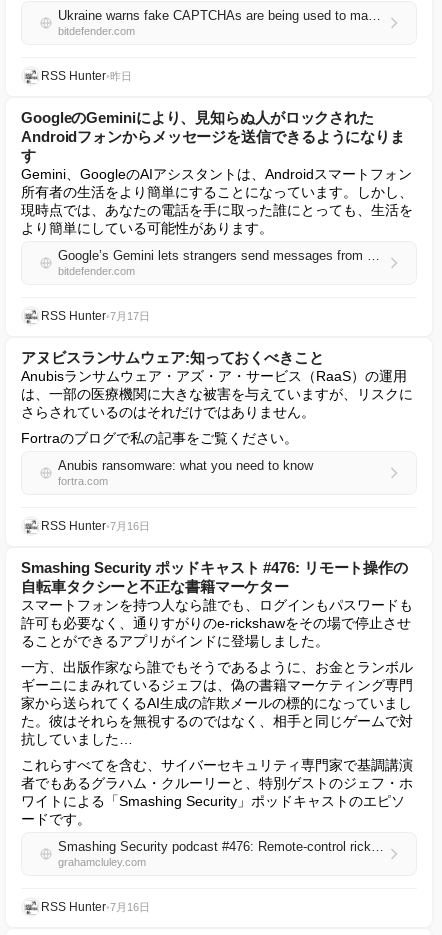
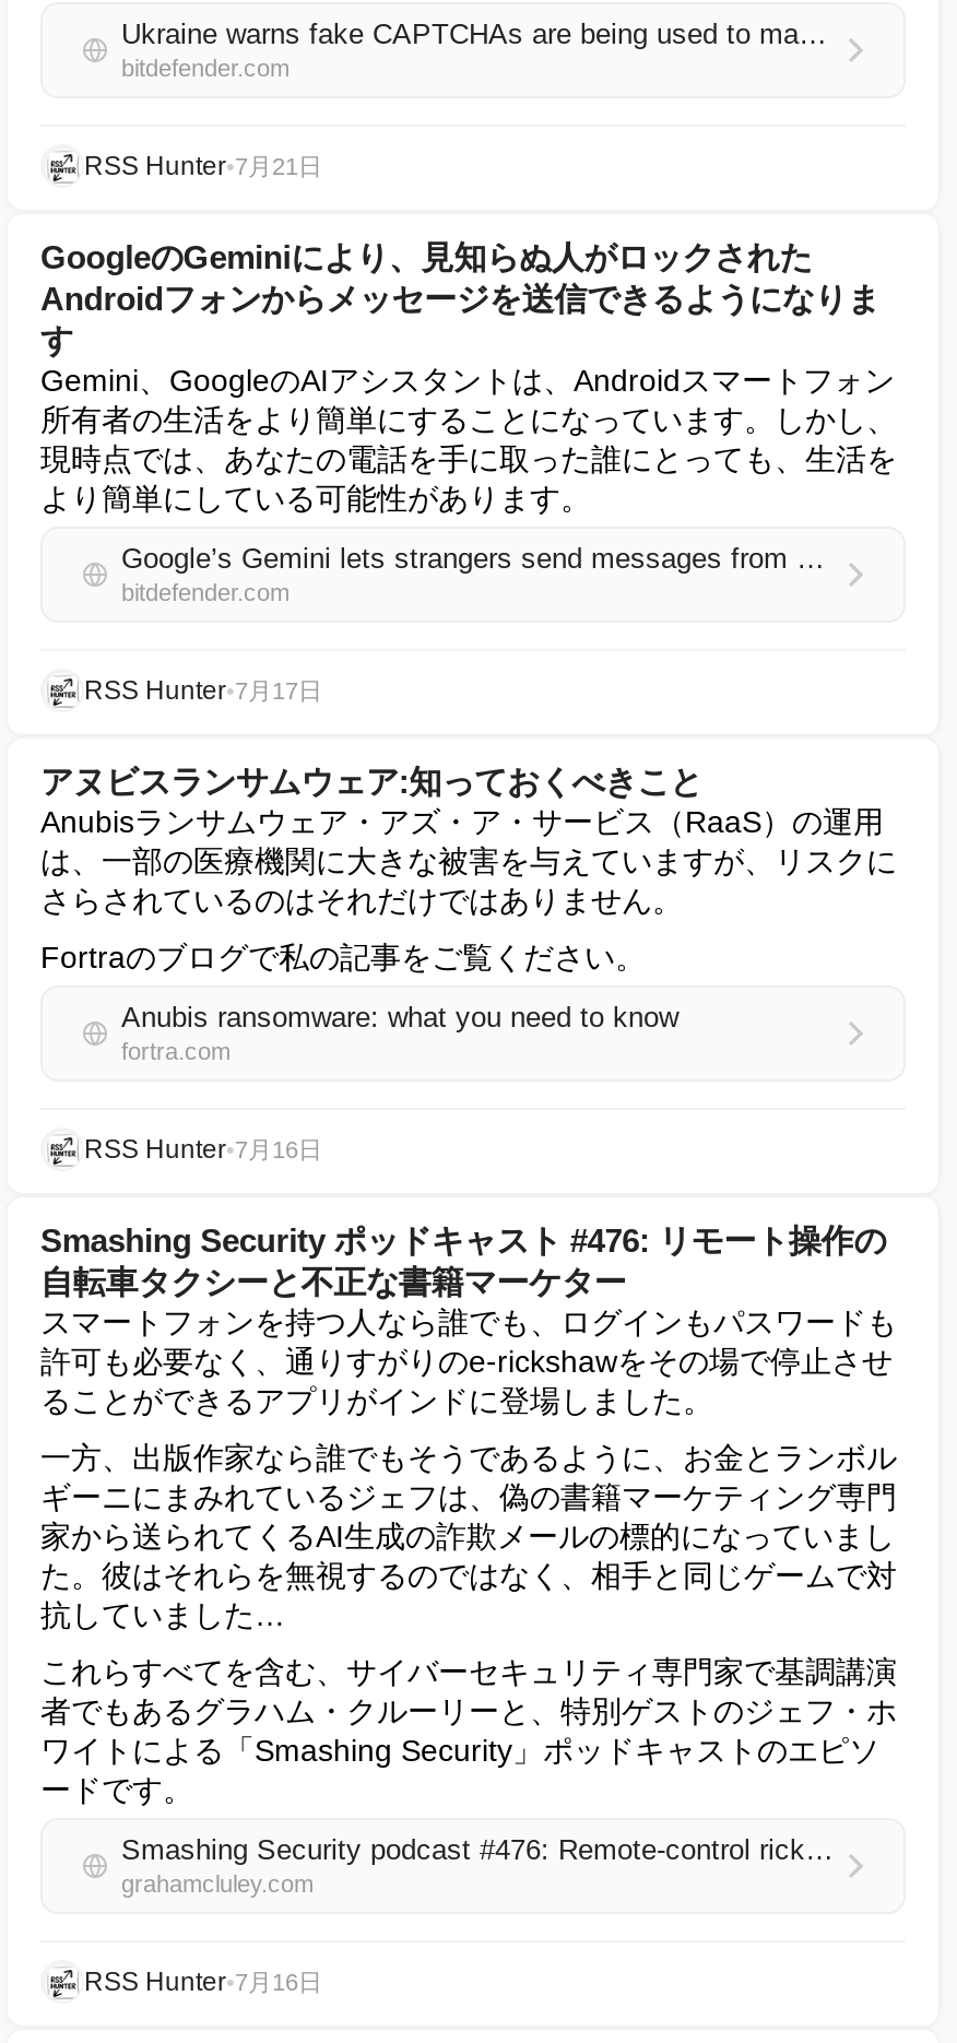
[41,69,132,83] RSS Hunter •昨日 -> [84,151,322,181] RSS Hunter • 7月21日

